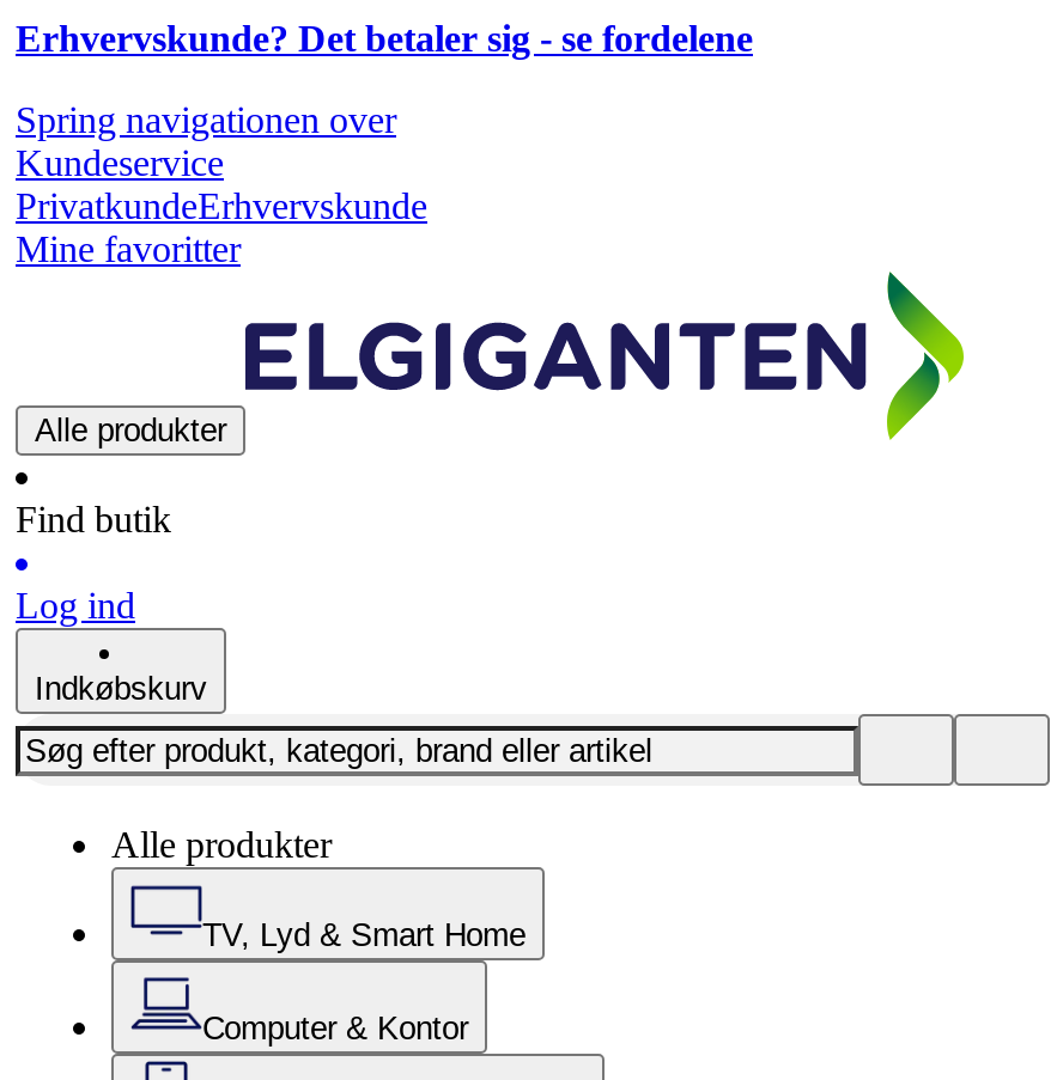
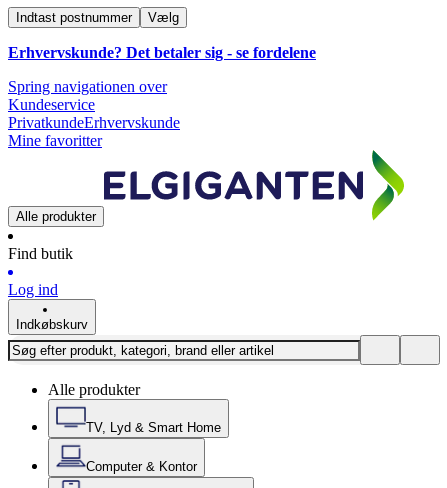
none -> [16,10,179,25] Indtast postnummer | Vælg

